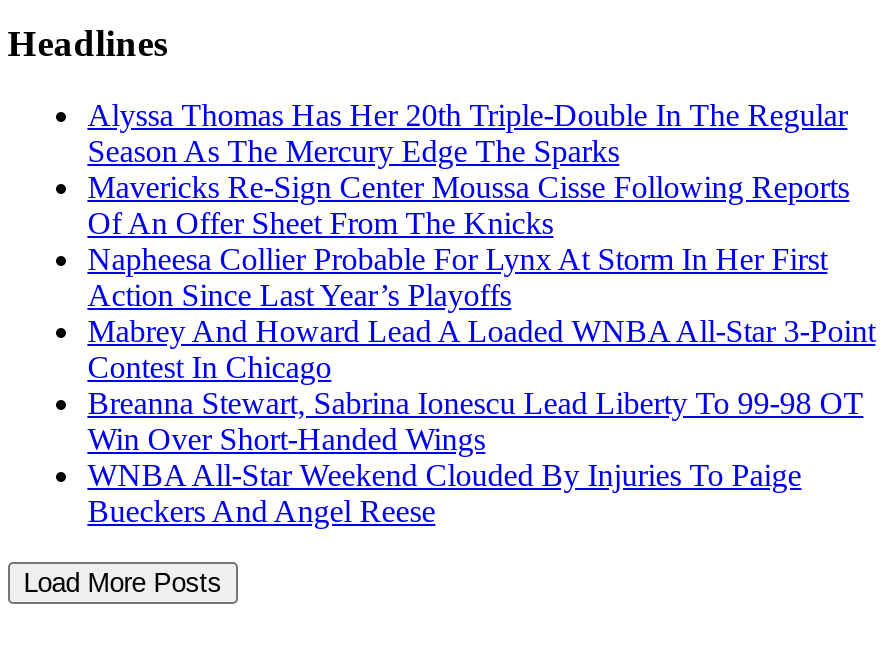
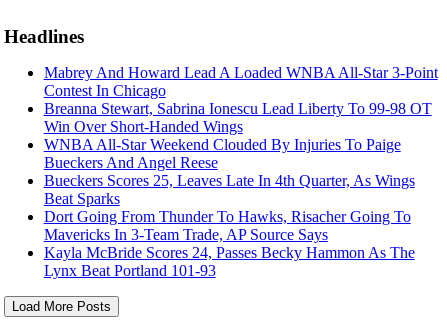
[87,98,849,312] Alyssa Thomas Has Her 20th Triple-Double In The Regular | Season As The Mercury Edge The Sparks | Mavericks Re-Sign Center Moussa Cisse Following Reports | Of An Offer Sheet From The Knicks | Napheesa Collier Probable For Lynx At Storm In Her First | Action Since Last Year’s Playoffs -> none
moved [87,314,875,528] -> [44,64,438,171]: Mabrey And Howard Lead A Loaded WNBA All-Star 3-Point | Contest In Chicago | Breanna Stewart, Sabrina Ionescu Lead Liberty To 99-98 OT | Win Over Short-Handed Wings | WNBA All-Star Weekend Clouded By Injuries To Paige | Bueckers And Angel Reese
none -> [44,172,415,279] Bueckers Scores 25, Leaves Late In 4th Quarter, As Wings | Beat Sparks | Dort Going From Thunder To Hawks, Risacher Going To | Mavericks In 3-Team Trade, AP Source Says | Kayla McBride Scores 24, Passes Becky Hammon As The | Lynx Beat Portland 101-93

